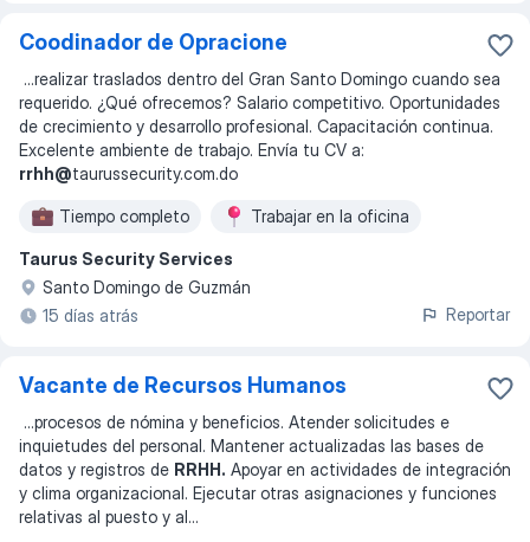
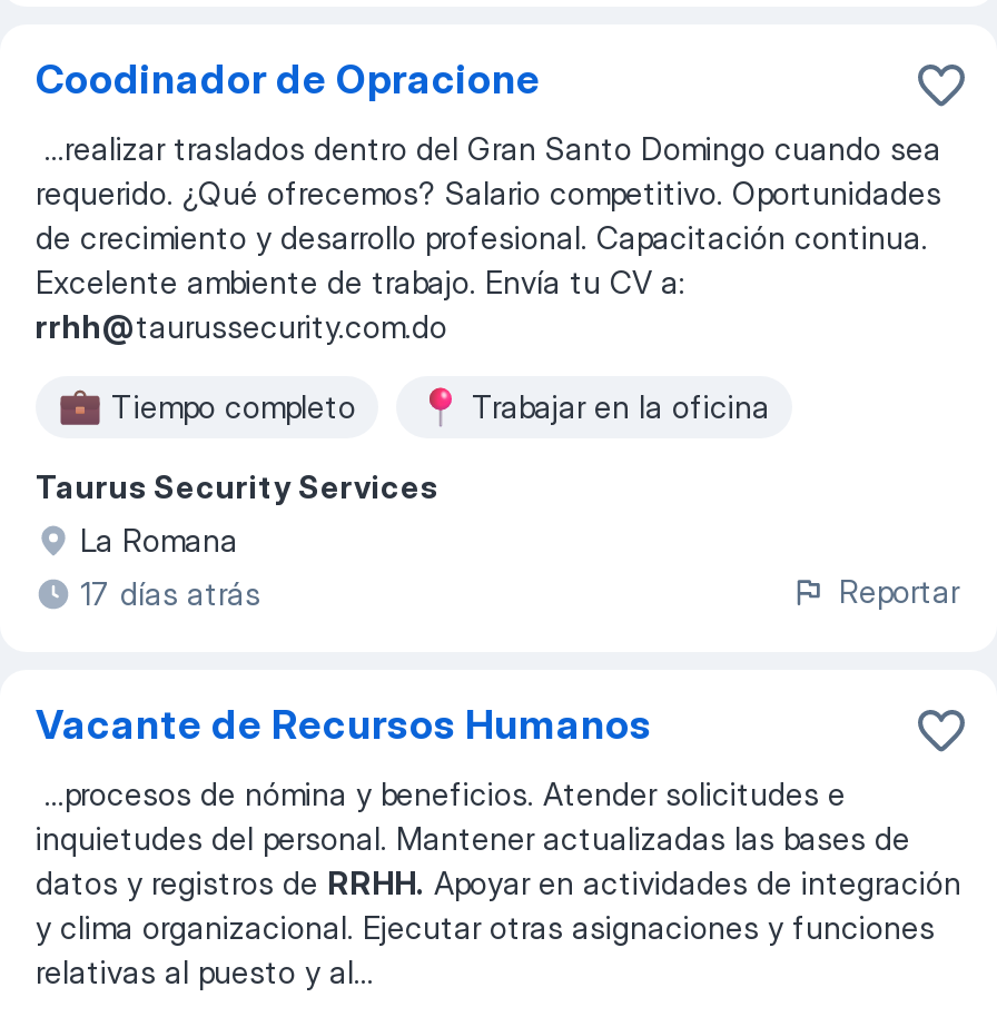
[43,277,251,325] Santo Domingo de Guzmán | 15 días atrás -> [80,521,260,612] La Romana | 17 días atrás

